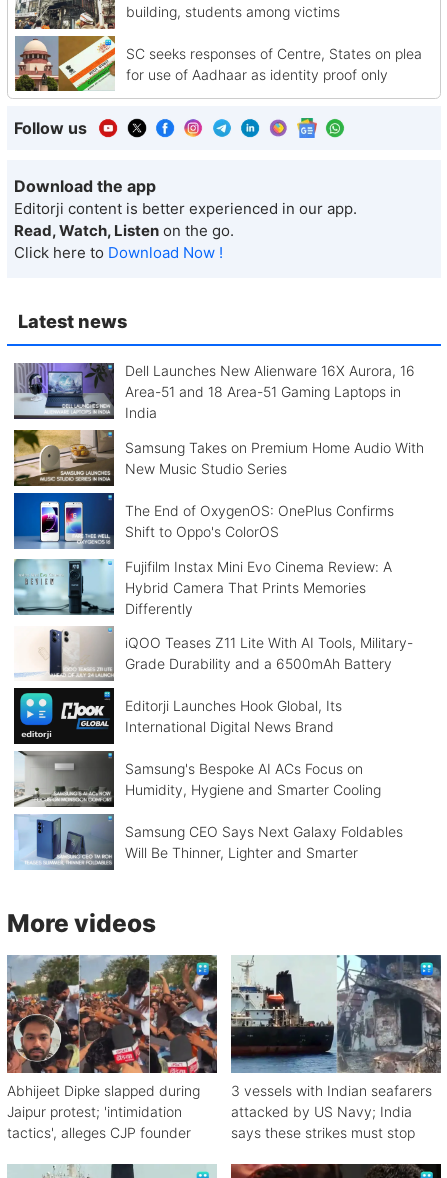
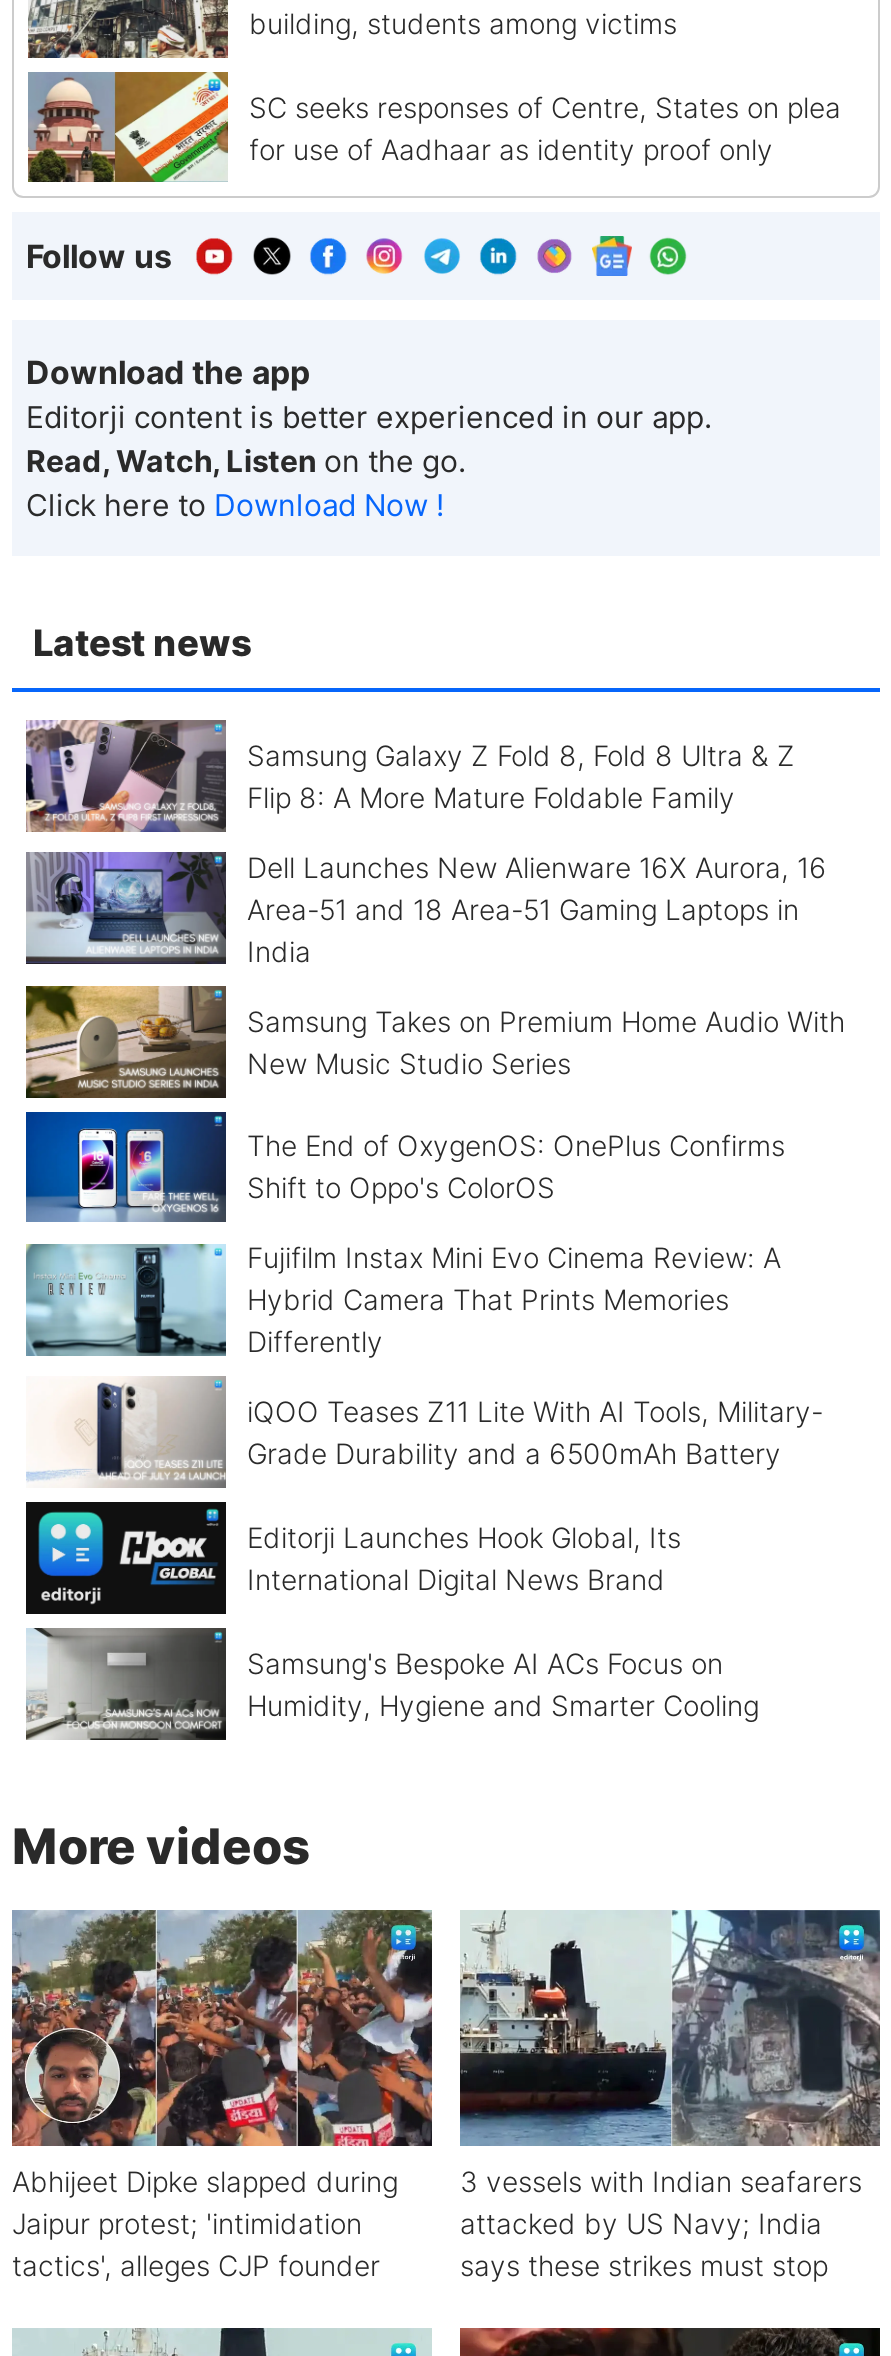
none -> [24,718,795,834] [image] | Samsung Galaxy Z Fold 8, Fold 8 Ultra & Z | Flip 8: A More Mature Foldable Family
moved [12,362,423,798] -> [22,849,845,1722]: [image] | Dell Launches New Alienware 16X Aurora, 16 | Area-51 and 18 Area-51 Gaming Laptops in | ... | Samsung's Bespoke AI ACs Focus on | Humidity, Hygiene and Smarter Cooling
[14,814,402,870] [image] | Samsung CEO Says Next Galaxy Foldables | Will Be Thinner, Lighter and Smarter -> none

